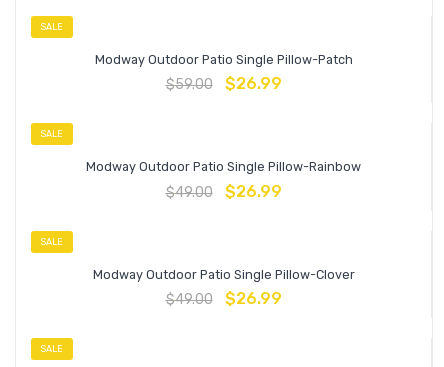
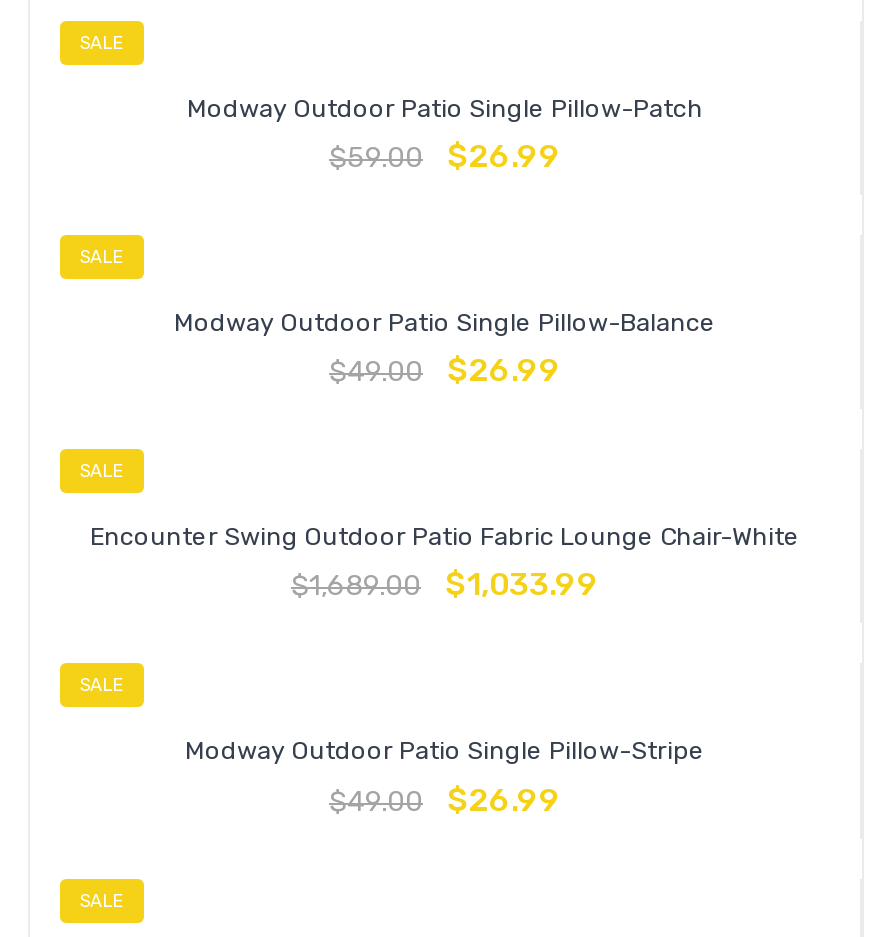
[86,159,361,174] Modway Outdoor Patio Single Pillow-Rainbow -> [174,307,716,337] Modway Outdoor Patio Single Pillow-Balance
[92,267,354,282] Modway Outdoor Patio Single Pillow-Clover -> [80,521,800,766] Encounter Swing Outdoor Patio Fabric Lounge Chair-White | $1,689.00 | $1,033.99 | SALE | Modway Outdoor Patio Single Pillow-Stripe

